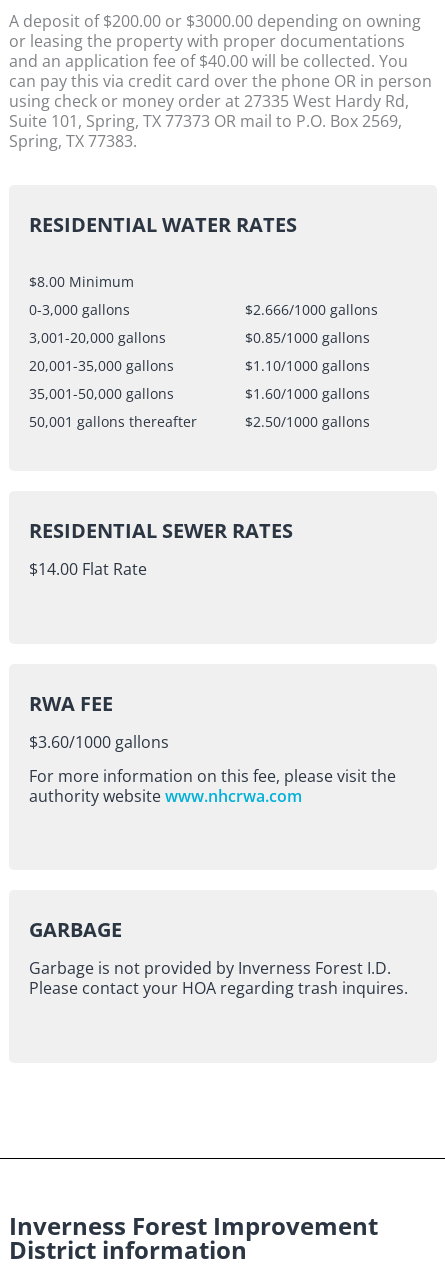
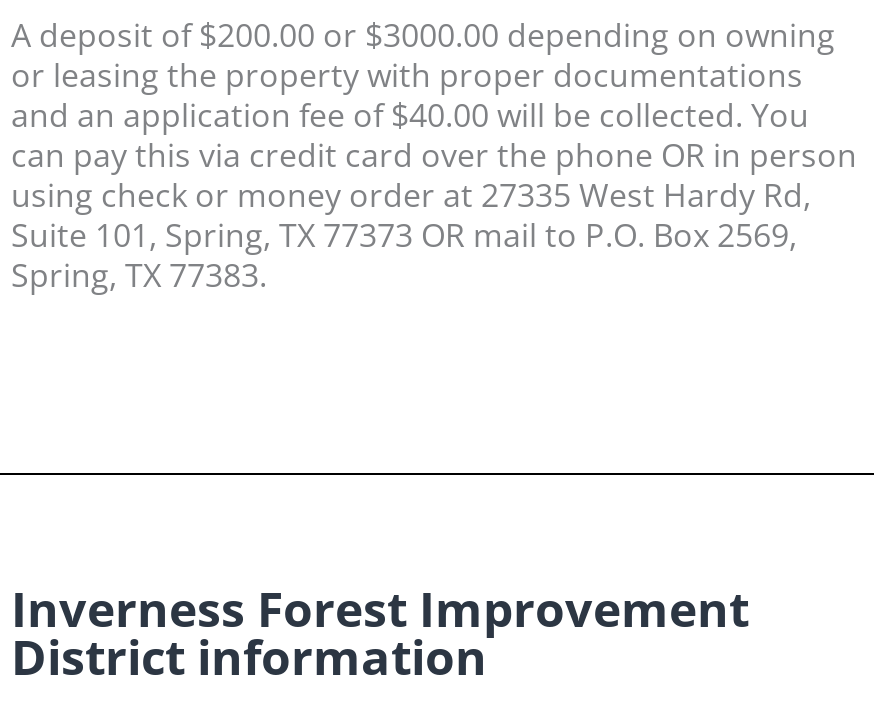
[29,211,378,431] RESIDENTIAL WATER RATES | $8.00 Minimum | 0-3,000 gallons | $2.666/1000 gallons | 3,001-20,000 gallons | $0.85/1000 gallons | 20,001-35,000 gallons | $1.10/1000 gallons | 35,001-50,000 gallons | $1.60/1000 gallons | 50,001 gallons thereafter | $2.50/1000 gallons -> none
[29,517,293,580] RESIDENTIAL SEWER RATES | $14.00 Flat Rate -> none
[29,689,396,807] RWA FEE | $3.60/1000 gallons | For more information on this fee, please visit the | authority website www.nhcrwa.com -> none
[29,916,408,999] GARBAGE | Garbage is not provided by Inverness Forest I.D. | Please contact your HOA regarding trash inquires. -> none

